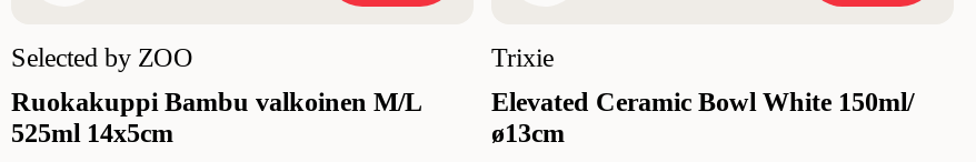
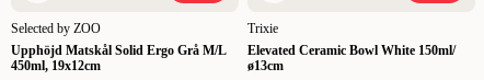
[11,87,422,149] Ruokakuppi Bambu valkoinen M/L | 525ml 14x5cm -> [11,43,227,74] Upphöjd Matskål Solid Ergo Grå M/L | 450ml, 19x12cm

